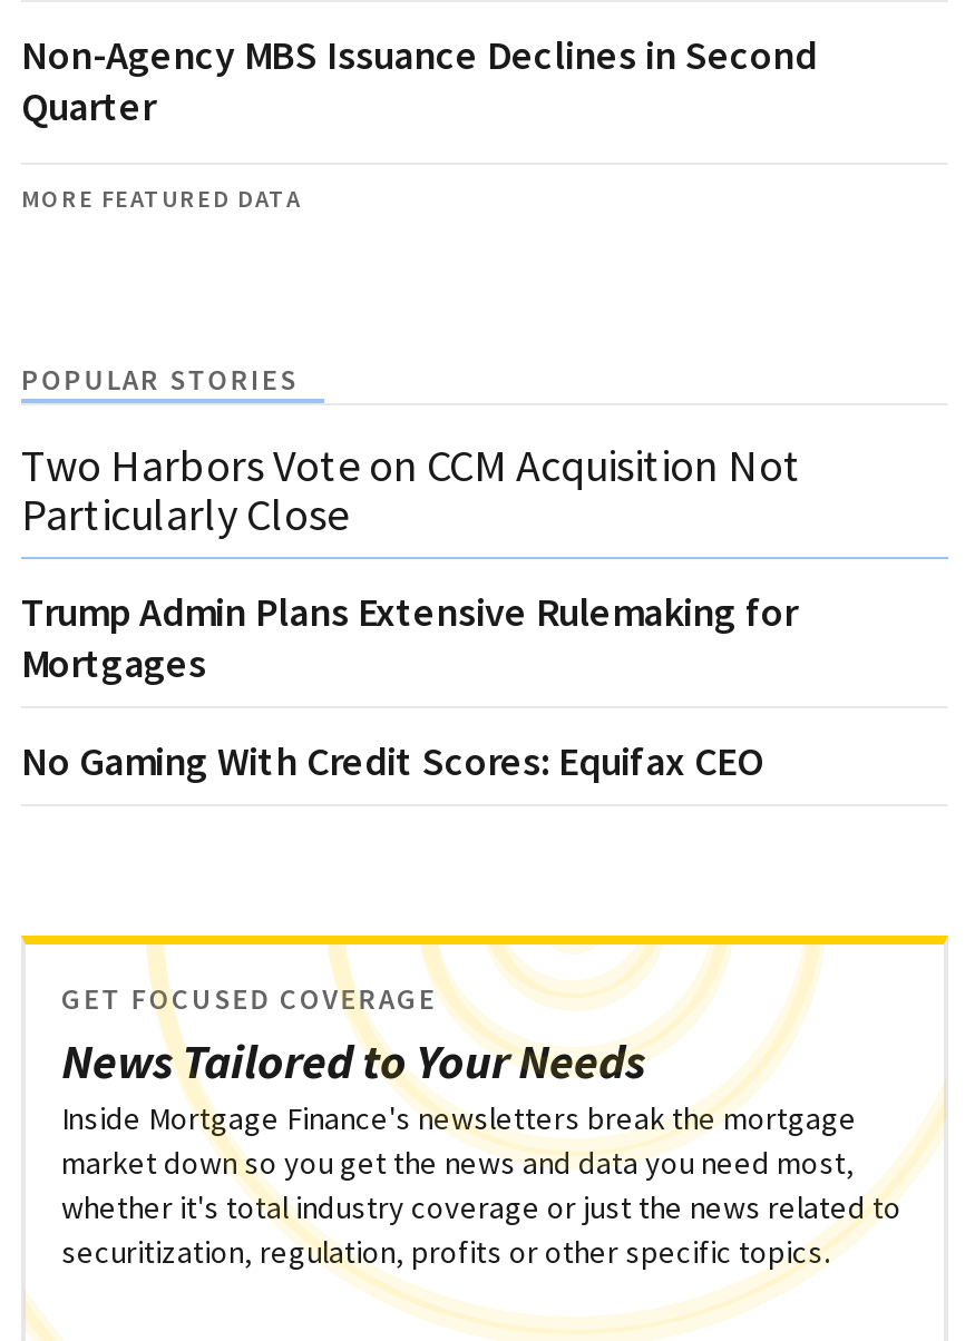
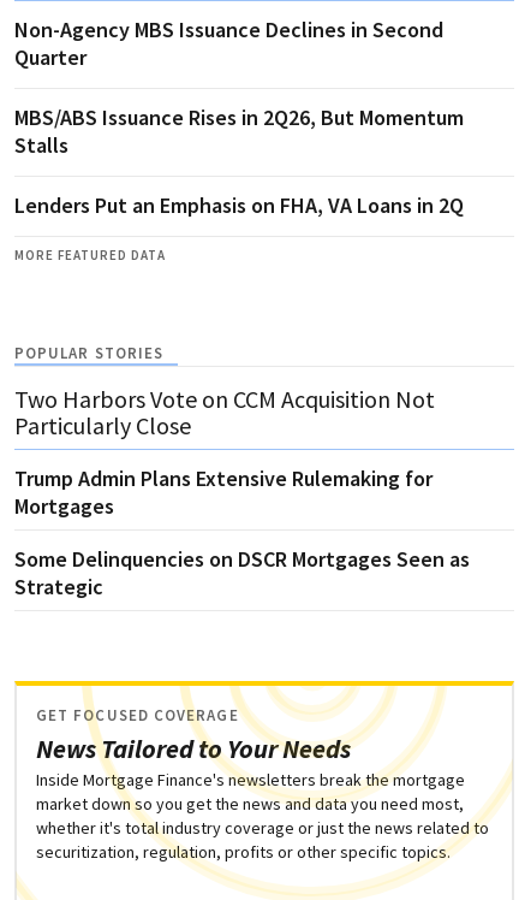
none -> [14,103,464,219] MBS/ABS Issuance Rises in 2Q26, But Momentum | Stalls | Lenders Put an Emphasis on FHA, VA Loans in 2Q
[21,734,763,785] No Gaming With Credit Scores: Equifax CEO -> [14,545,470,600] Some Delinquencies on DSCR Mortgages Seen as | Strategic

